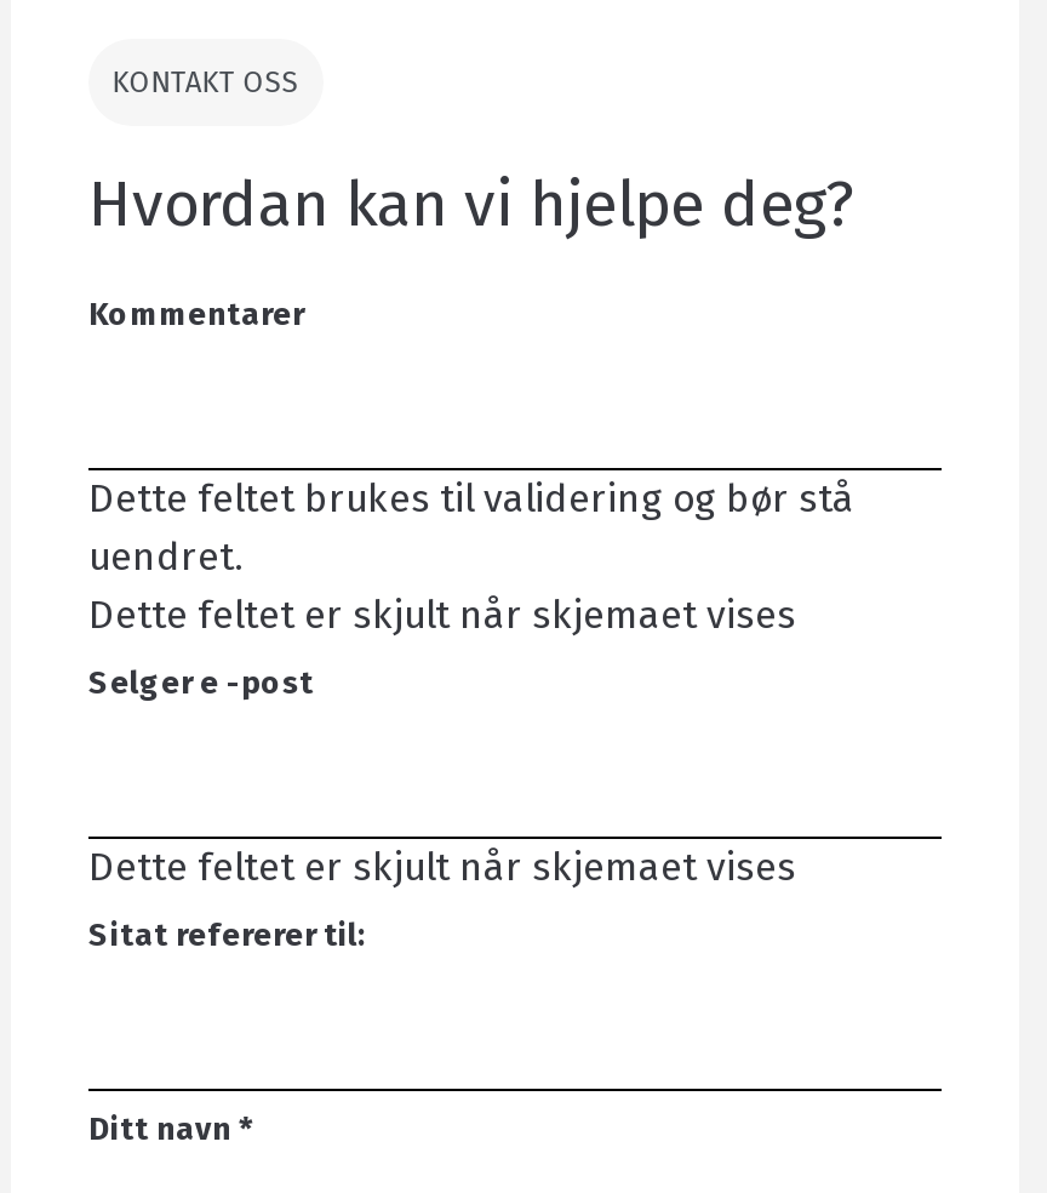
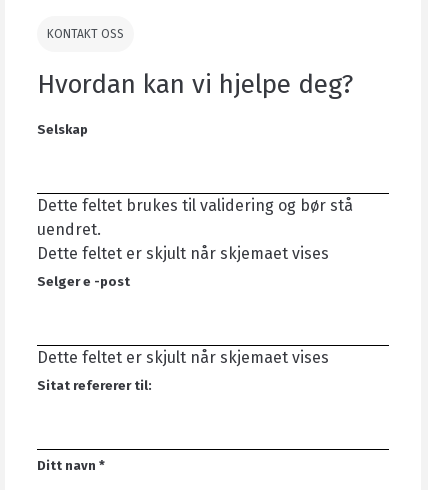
[88,296,304,332] Kommentarer -> [37,122,88,137] Selskap

